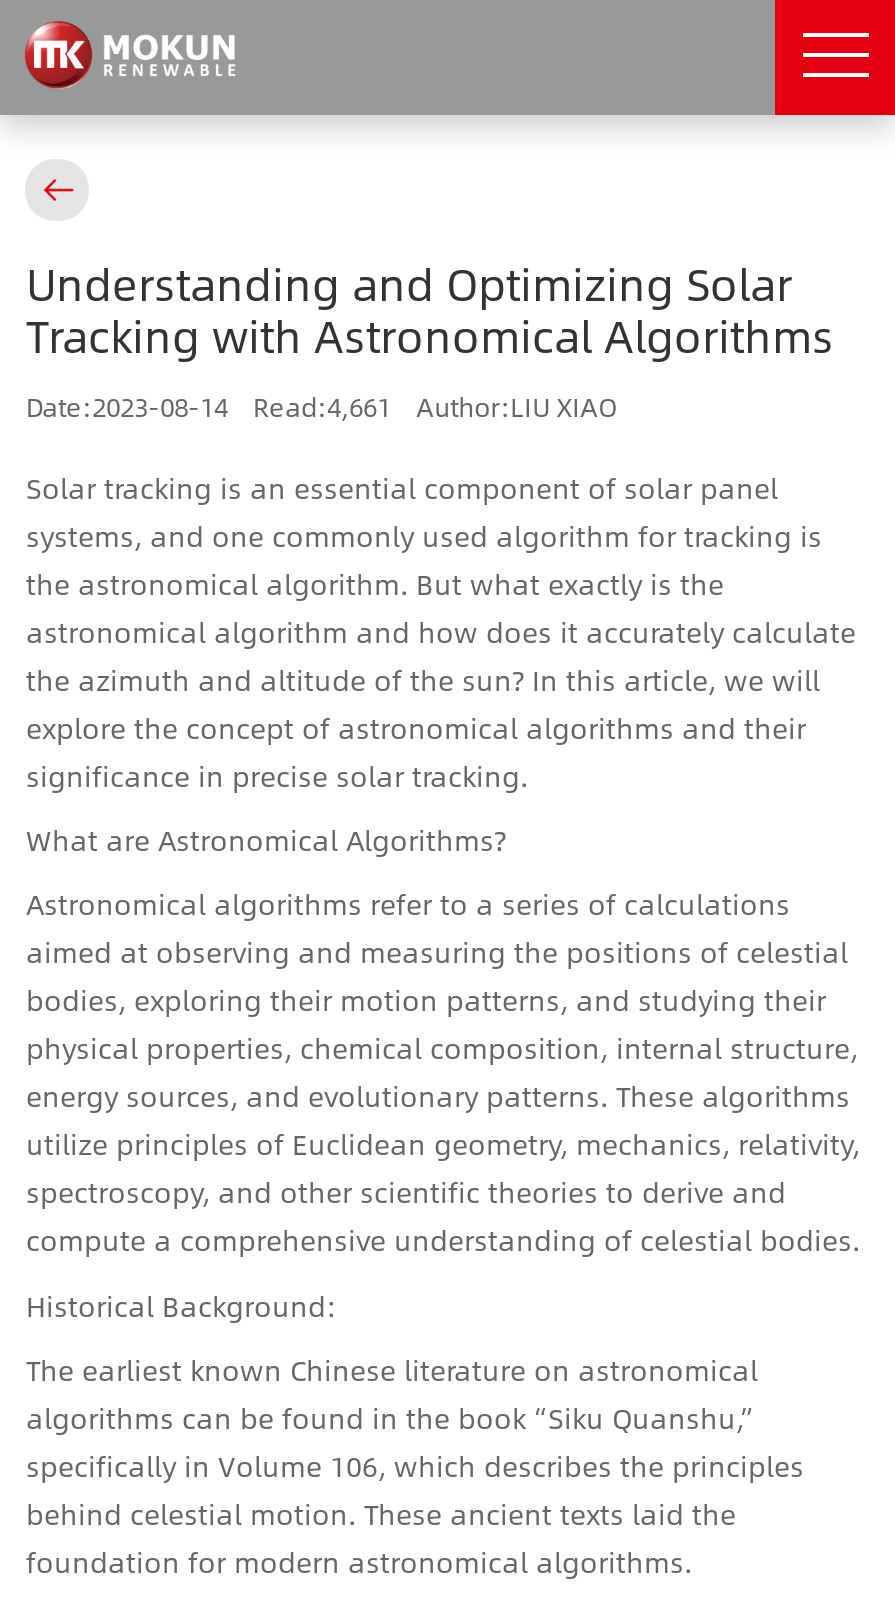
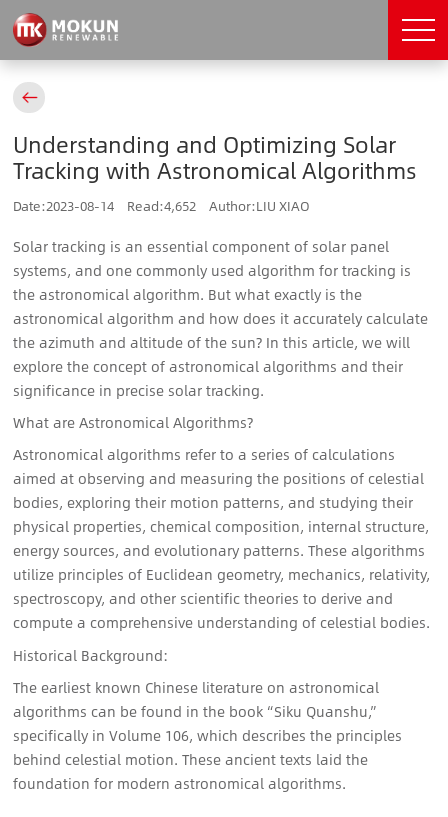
[26,386,618,426] Date:2023-08-14 Read:4,661 Author:LIU XIAO -> [13,196,310,216] Date:2023-08-14 Read:4,652 Author:LIU XIAO

